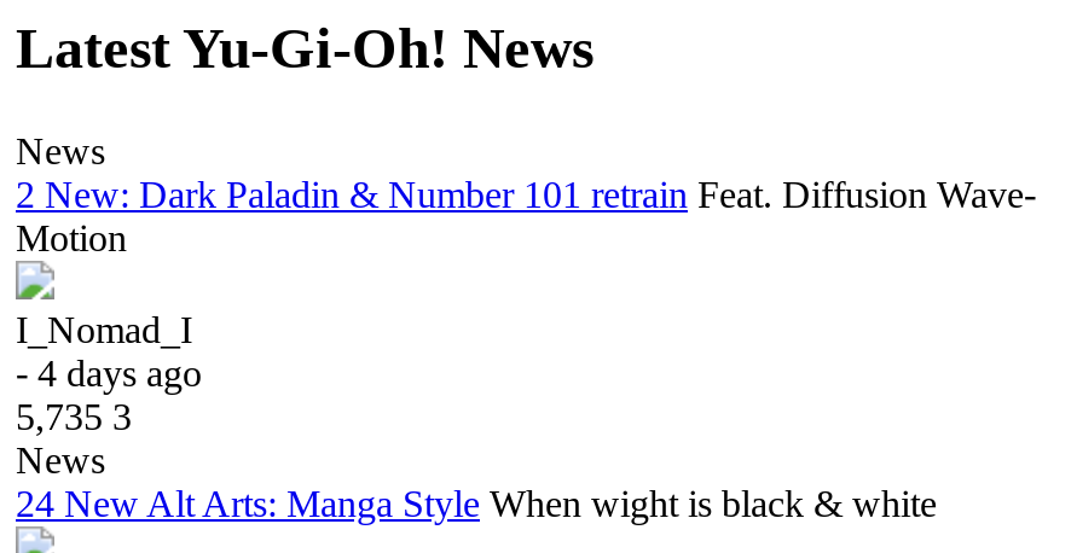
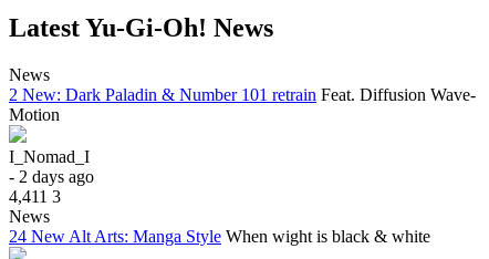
[16,352,202,393] - 4 days ago -> [9,167,94,186] - 2 days ago
[16,396,132,437] 5,735 3 -> [9,187,61,206] 4,411 3

